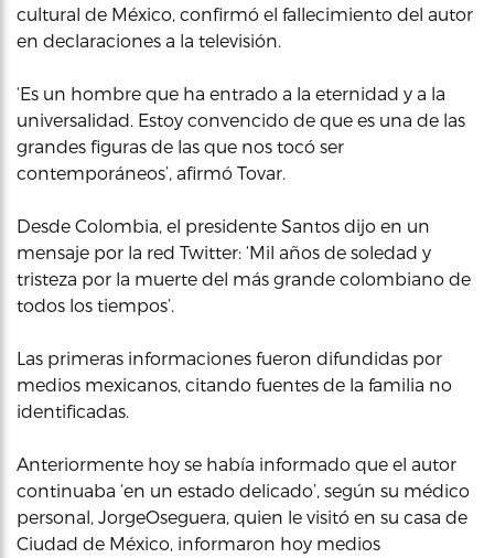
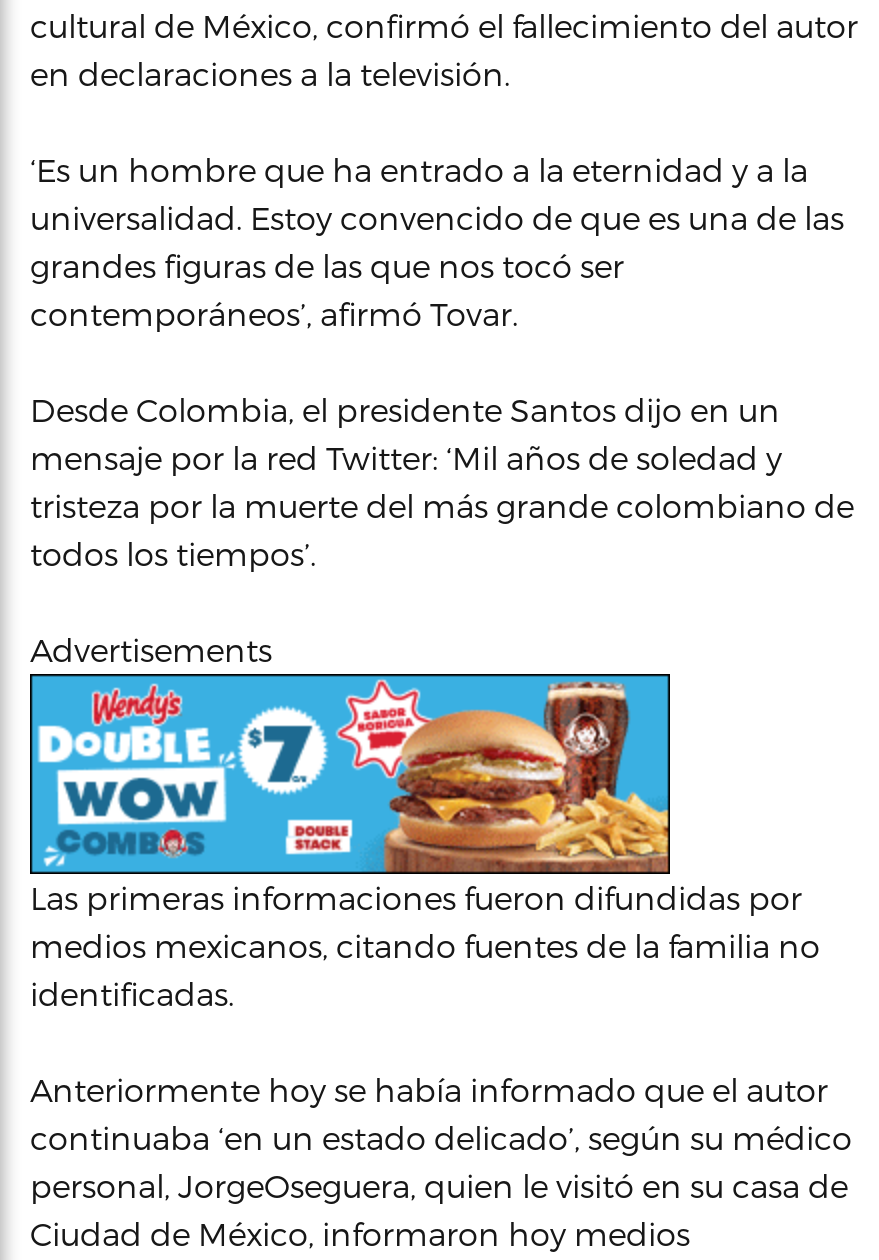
none -> [28,672,672,874] [image]
none -> [30,630,272,668] Advertisements

